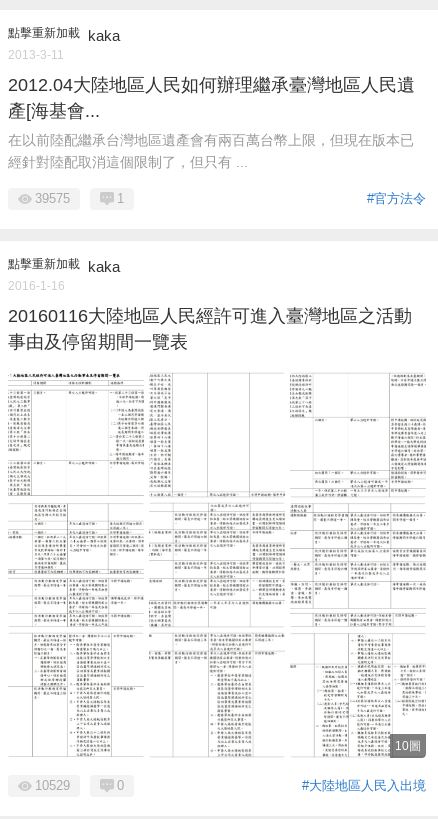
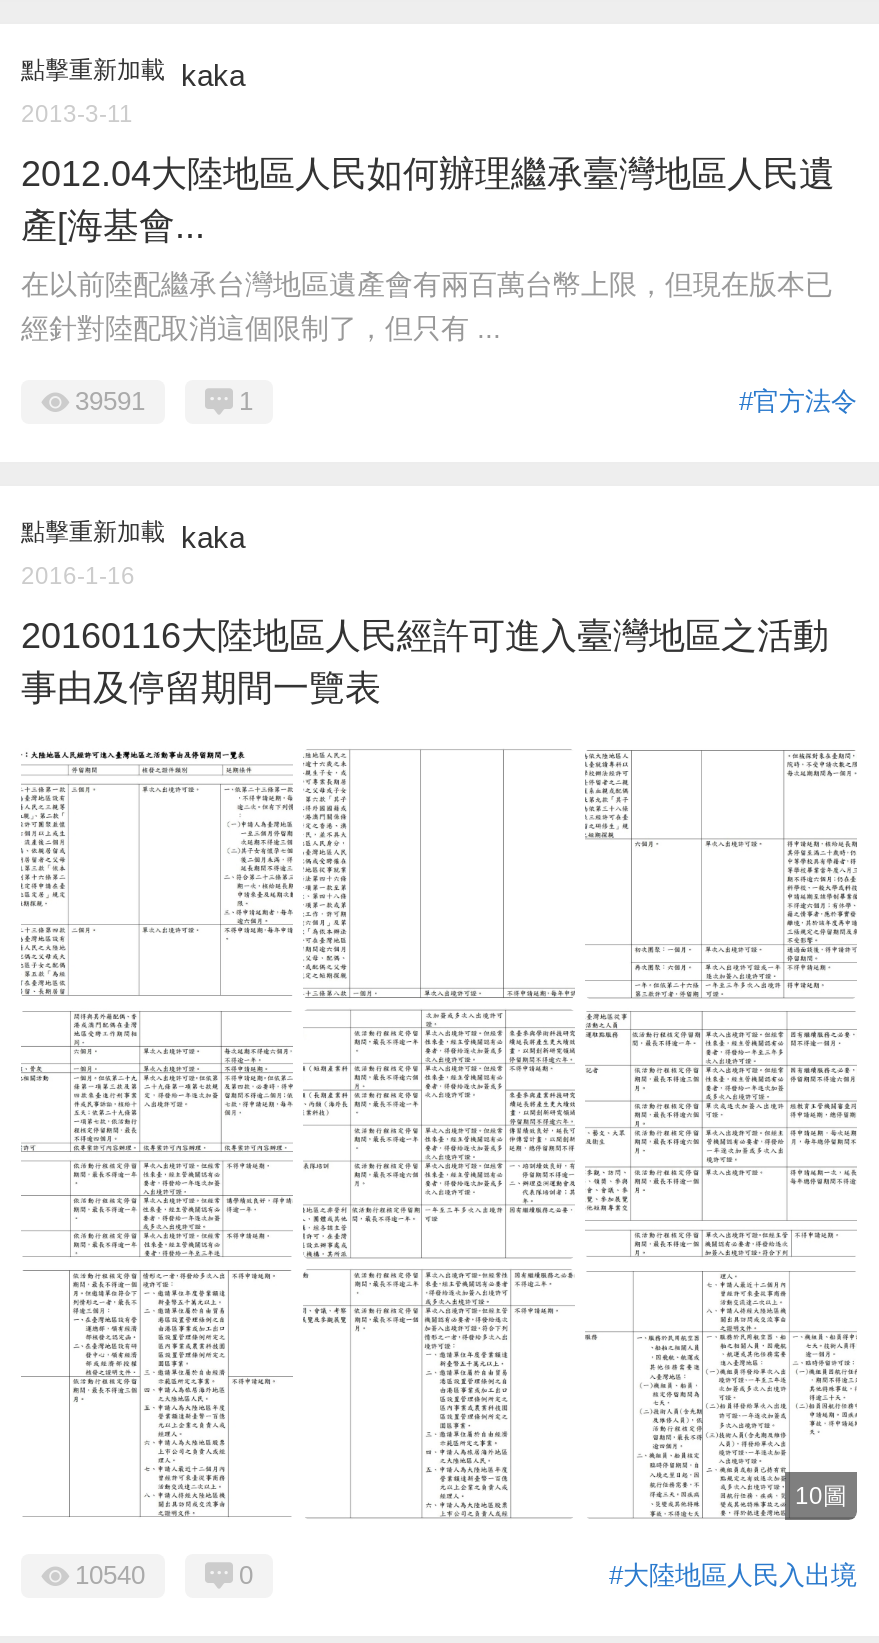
[35,191,70,206] 39575 -> [75,386,145,416] 39591
[35,778,70,793] 10529 -> [75,1559,145,1589] 10540

